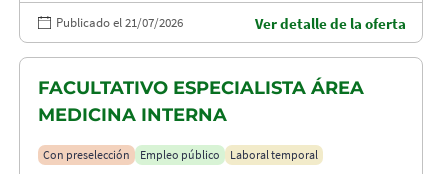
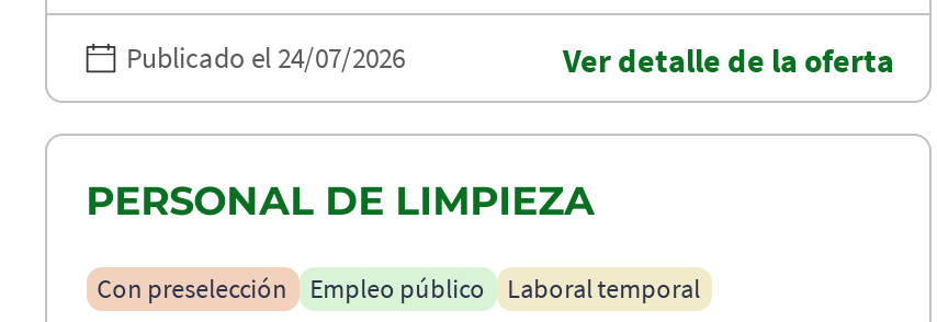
[56,14,183,31] Publicado el 21/07/2026 -> [126,39,405,76] Publicado el 24/07/2026
[38,77,364,126] FACULTATIVO ESPECIALISTA ÁREA | MEDICINA INTERNA -> [86,178,595,226] PERSONAL DE LIMPIEZA

